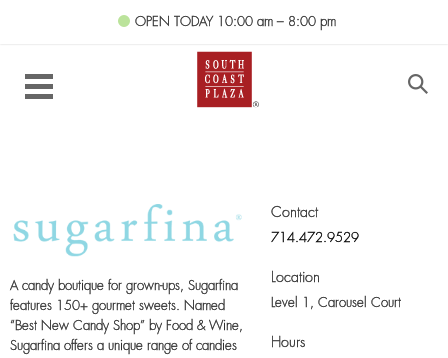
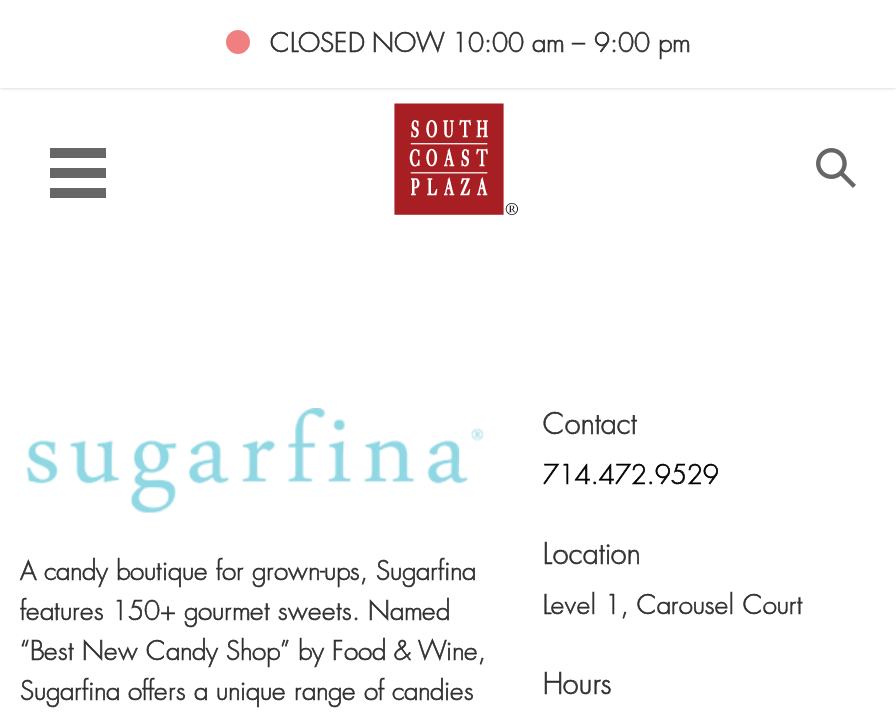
[134,16,335,29] OPEN TODAY 10:00 am – 8:00 pm -> [270,32,690,58] CLOSED NOW 10:00 am – 9:00 pm

